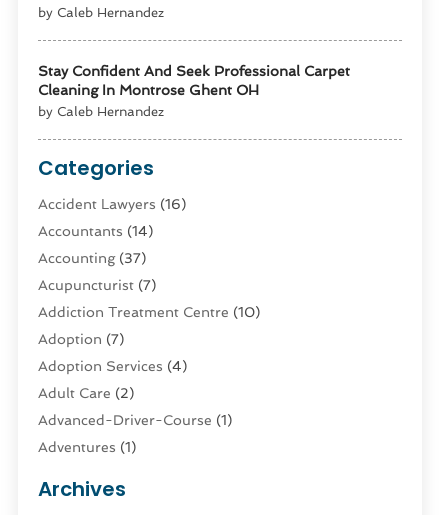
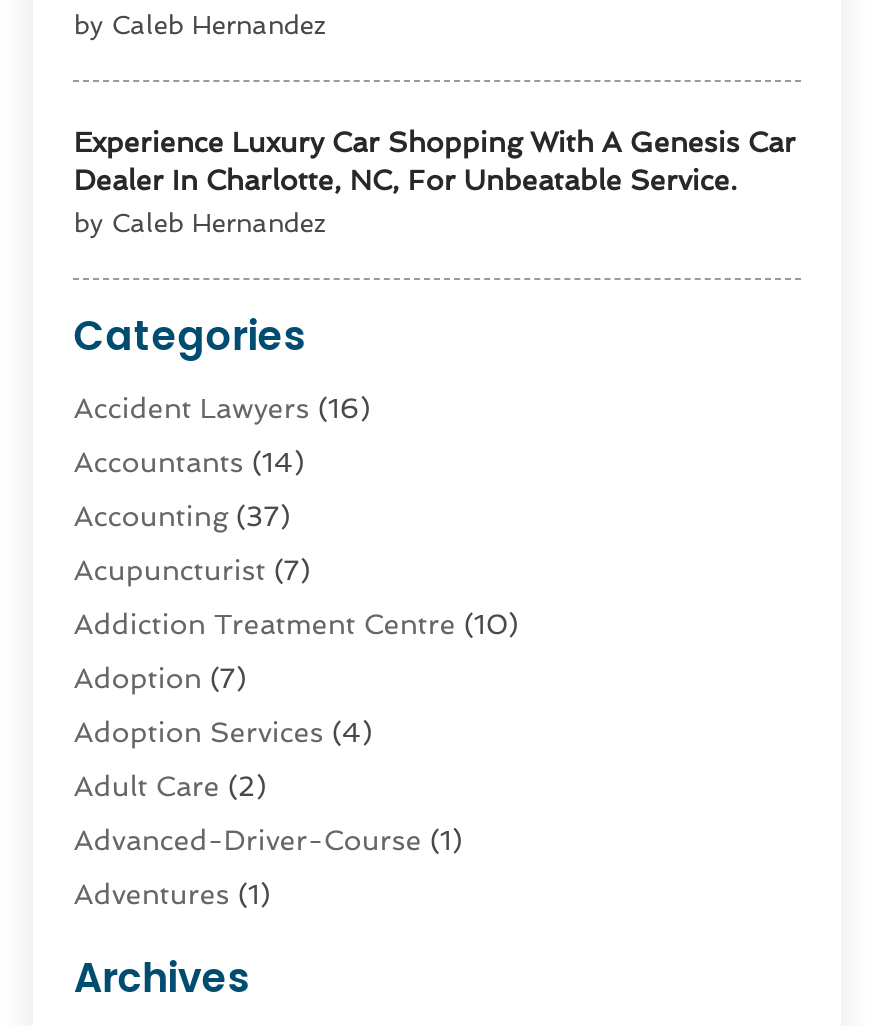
[38,63,350,98] Stay Confident And Seek Professional Carpet | Cleaning In Montrose Ghent OH -> [74,125,796,195] Experience Luxury Car Shopping With A Genesis Car | Dealer In Charlotte, NC, For Unbeatable Service.

